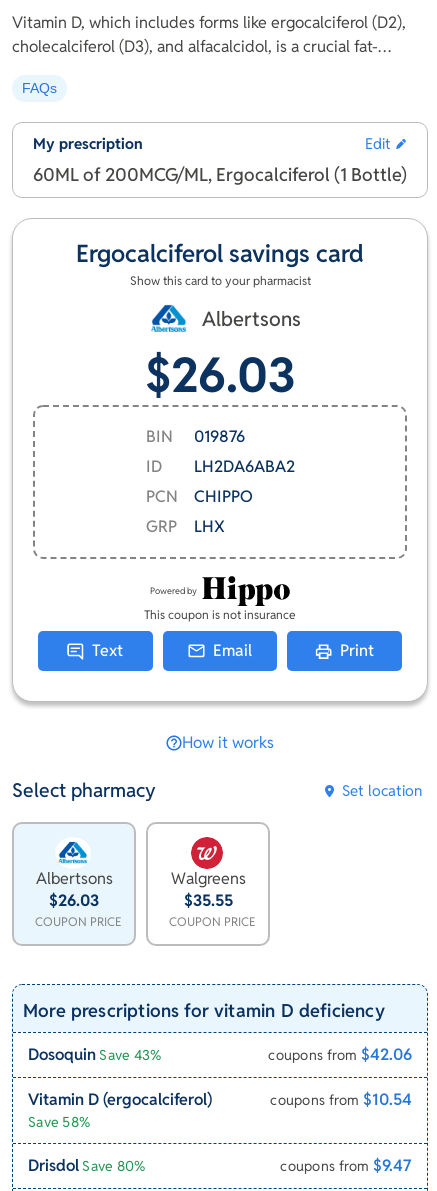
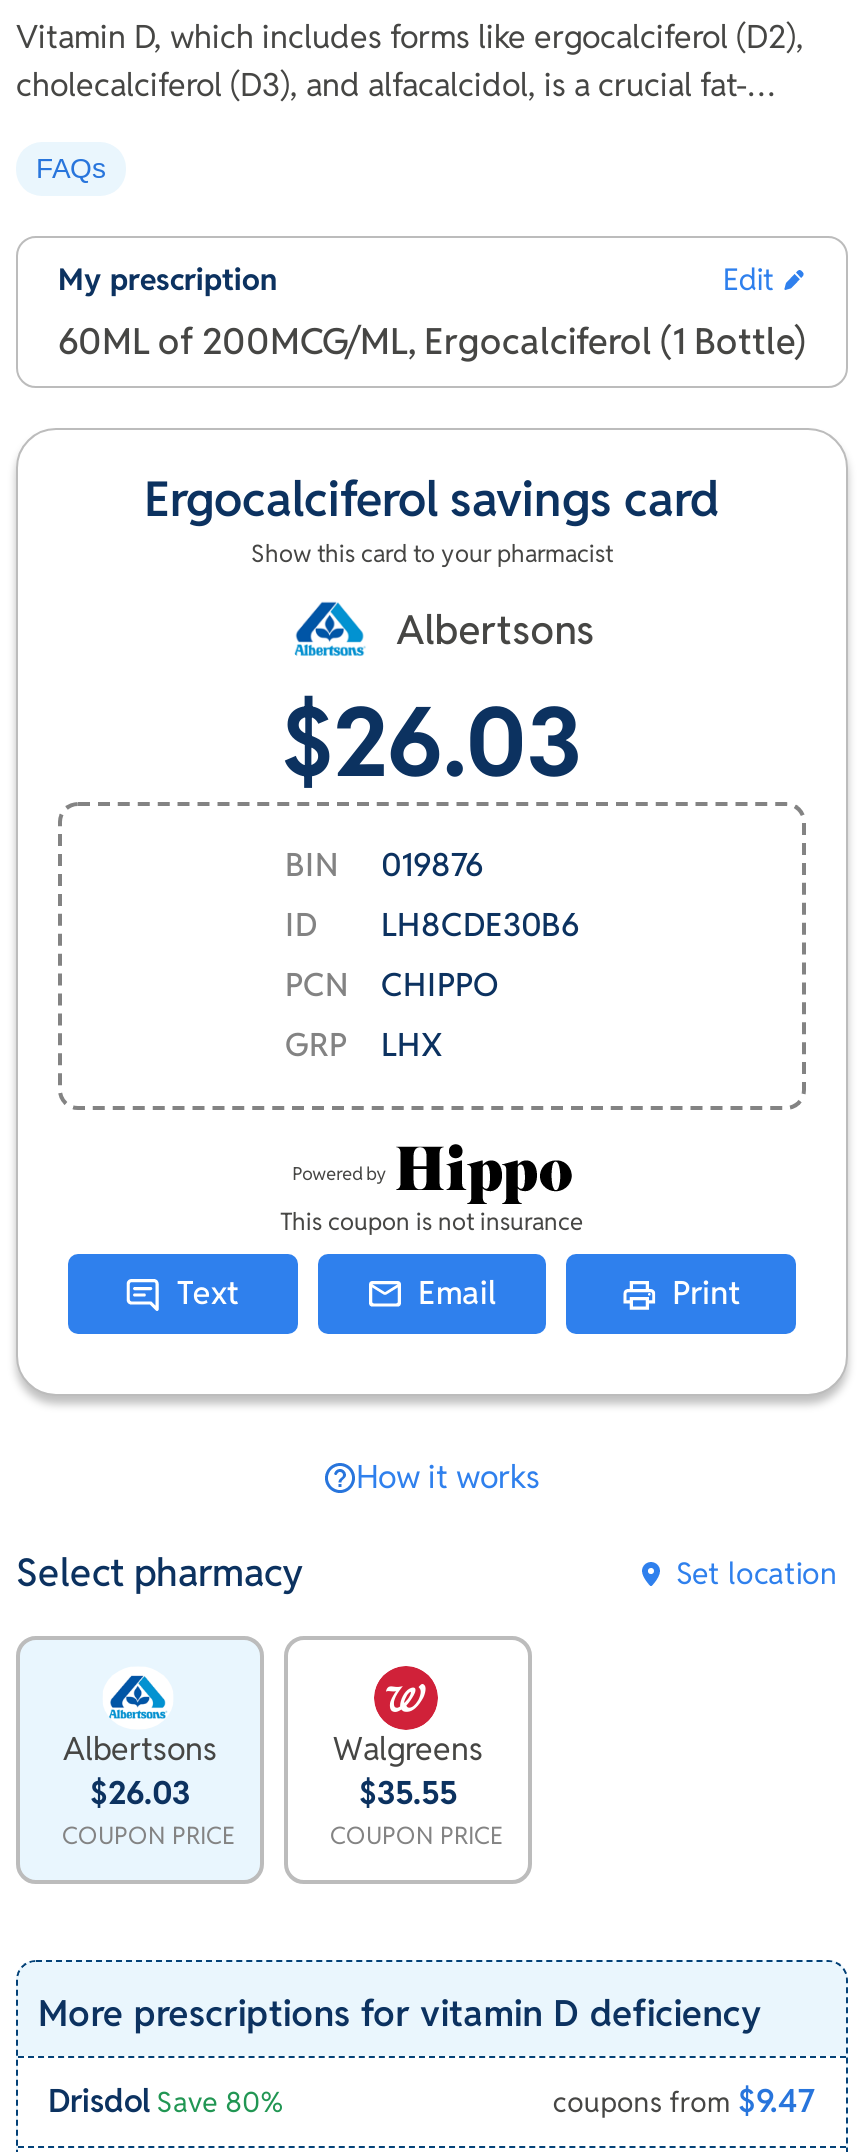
[145,456,294,477] ID LH2DA6ABA2 -> [285,904,579,946] ID LH8CDE30B6
[28,1044,412,1131] Dosoquin Save 43% | coupons from $42.06 | Vitamin D (ergocalciferol) | Save 58% -> none
[270,1089,412,1110] coupons from $10.54 -> none

